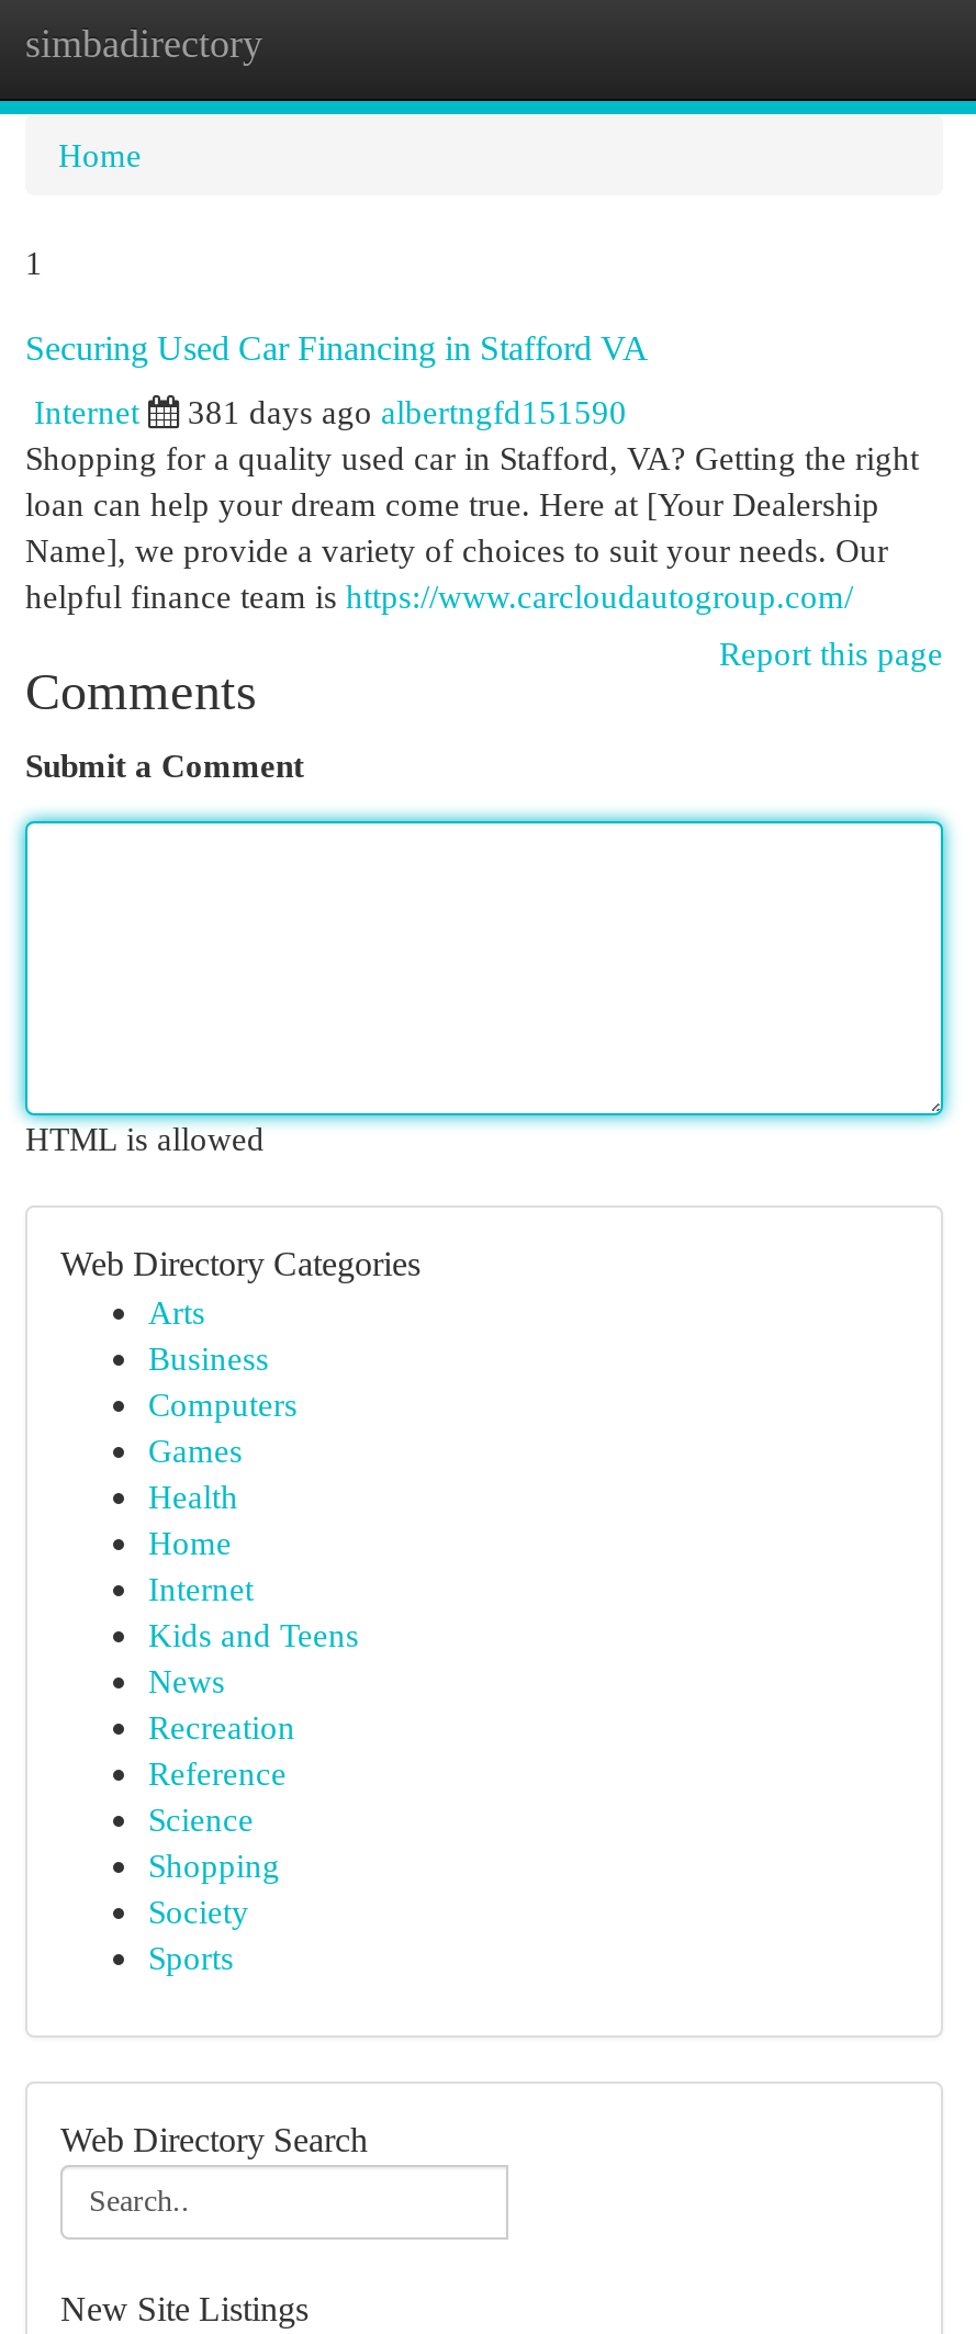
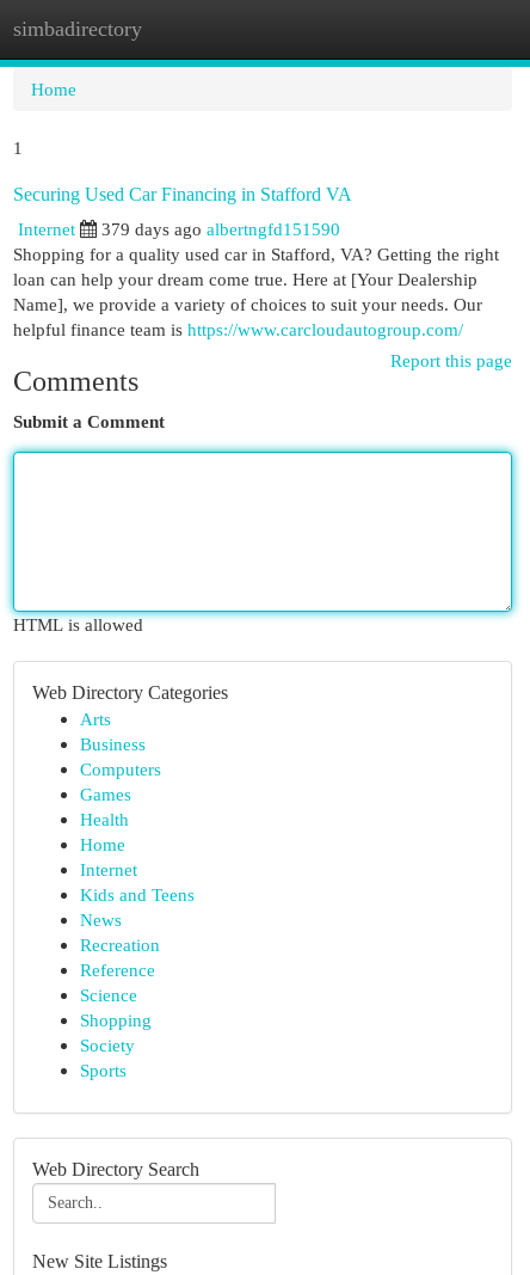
[188,393,627,430] 381 days ago albertngfd151590 -> [101,219,340,239] 379 days ago albertngfd151590

